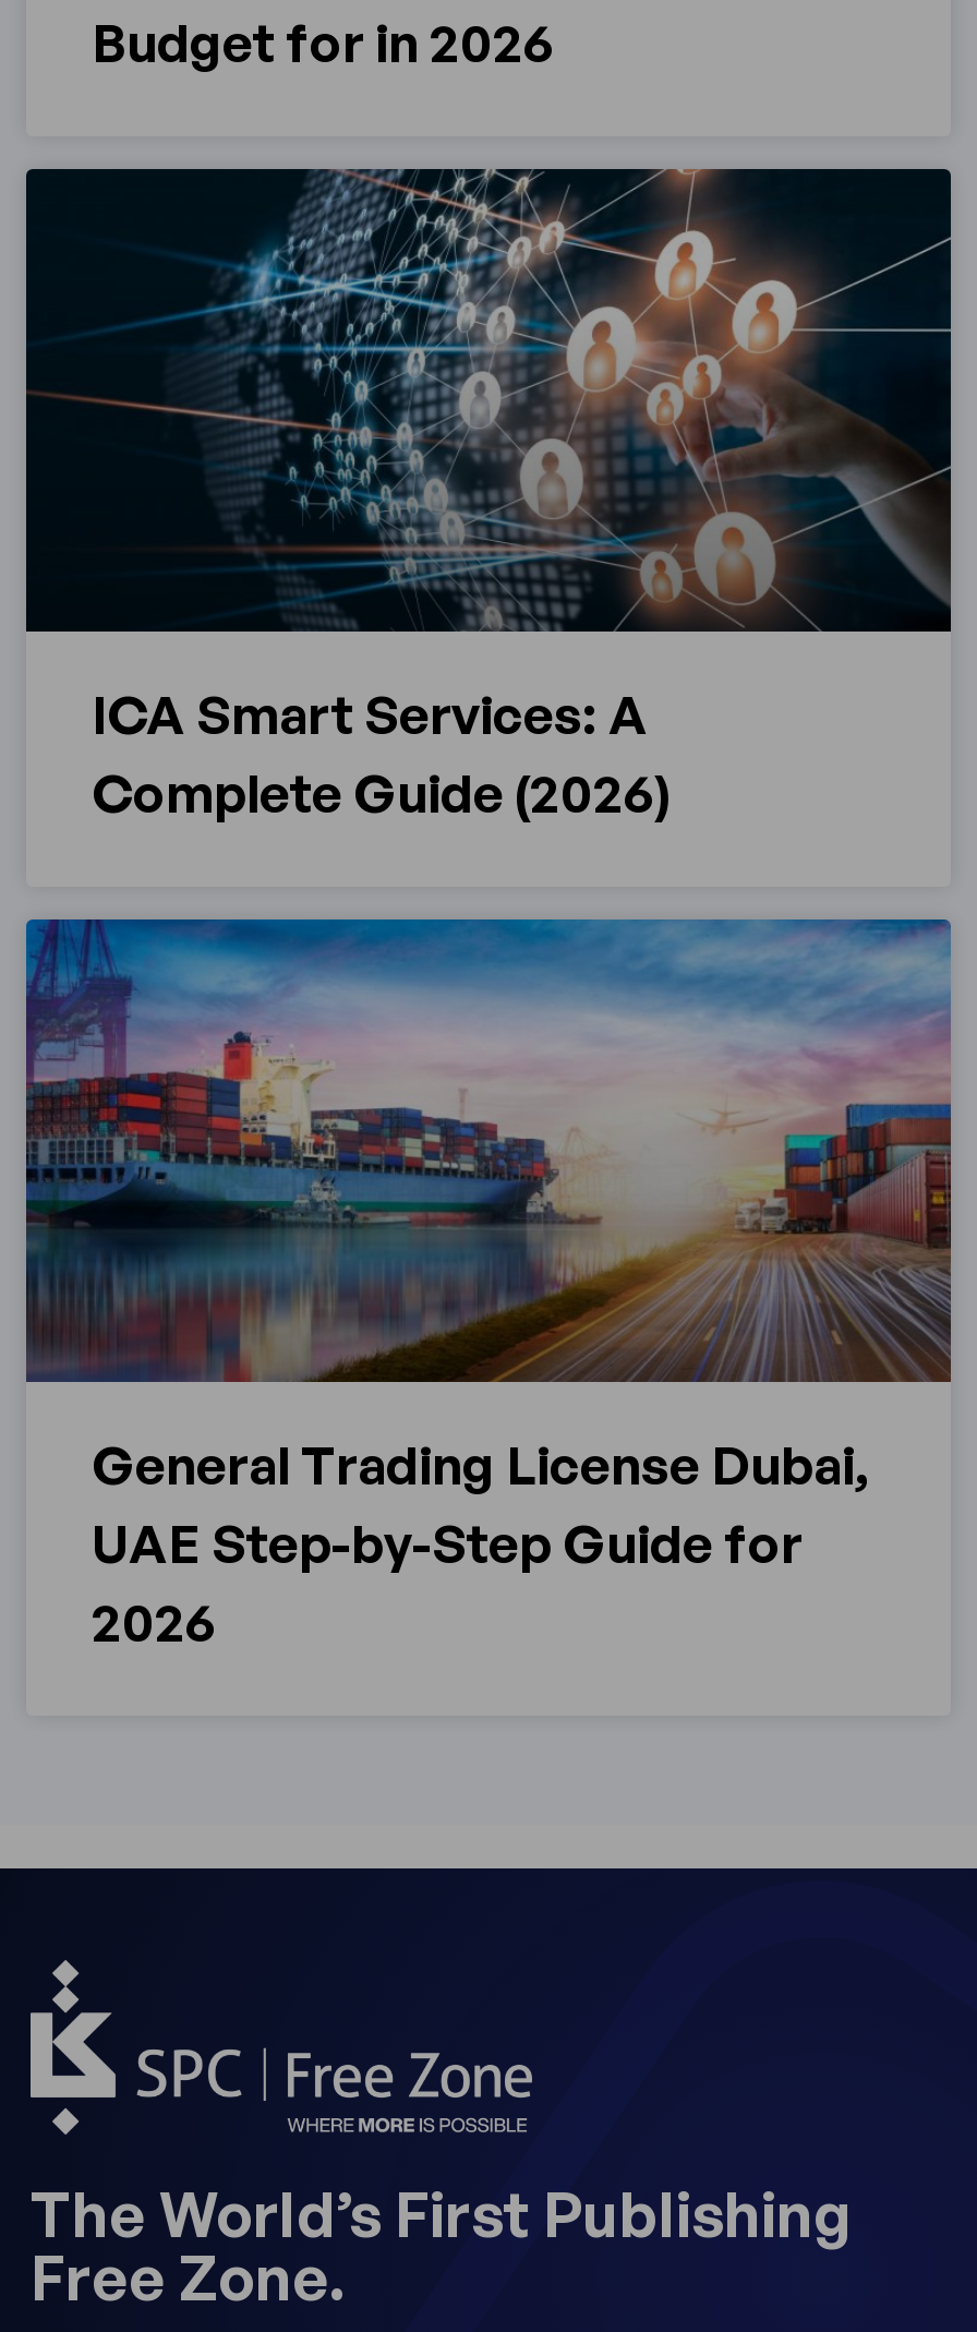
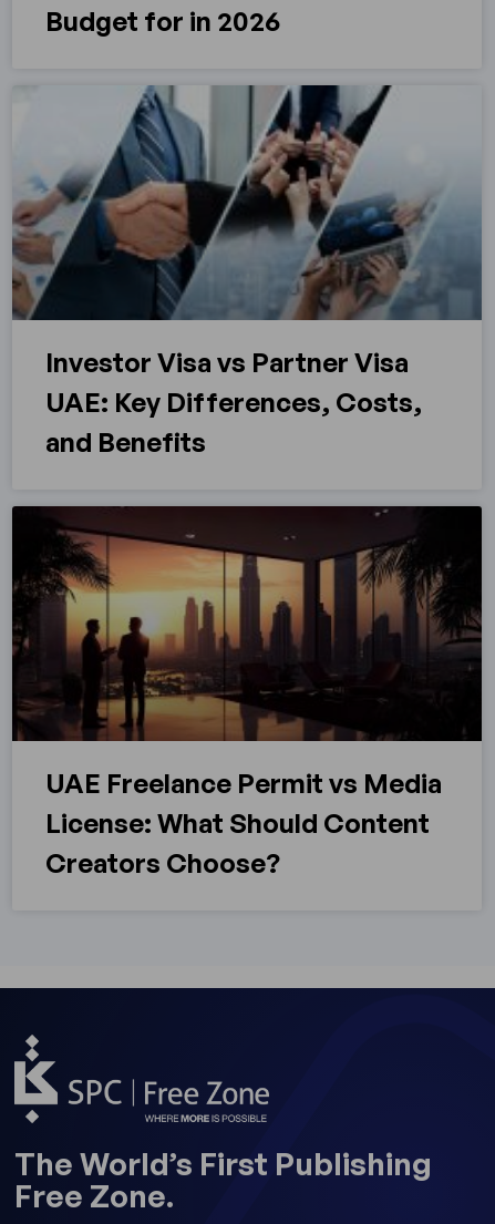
[24,166,953,825] [image] | ICA Smart Services: A | Complete Guide (2026) -> [11,84,482,459] [image] | Investor Visa vs Partner Visa | UAE: Key Differences, Costs, | and Benefits
[24,918,953,1654] [image] | General Trading License Dubai, | UAE Step-by-Step Guide for | 2026 -> [11,505,483,880] [image] | UAE Freelance Permit vs Media | License: What Should Content | Creators Choose?

